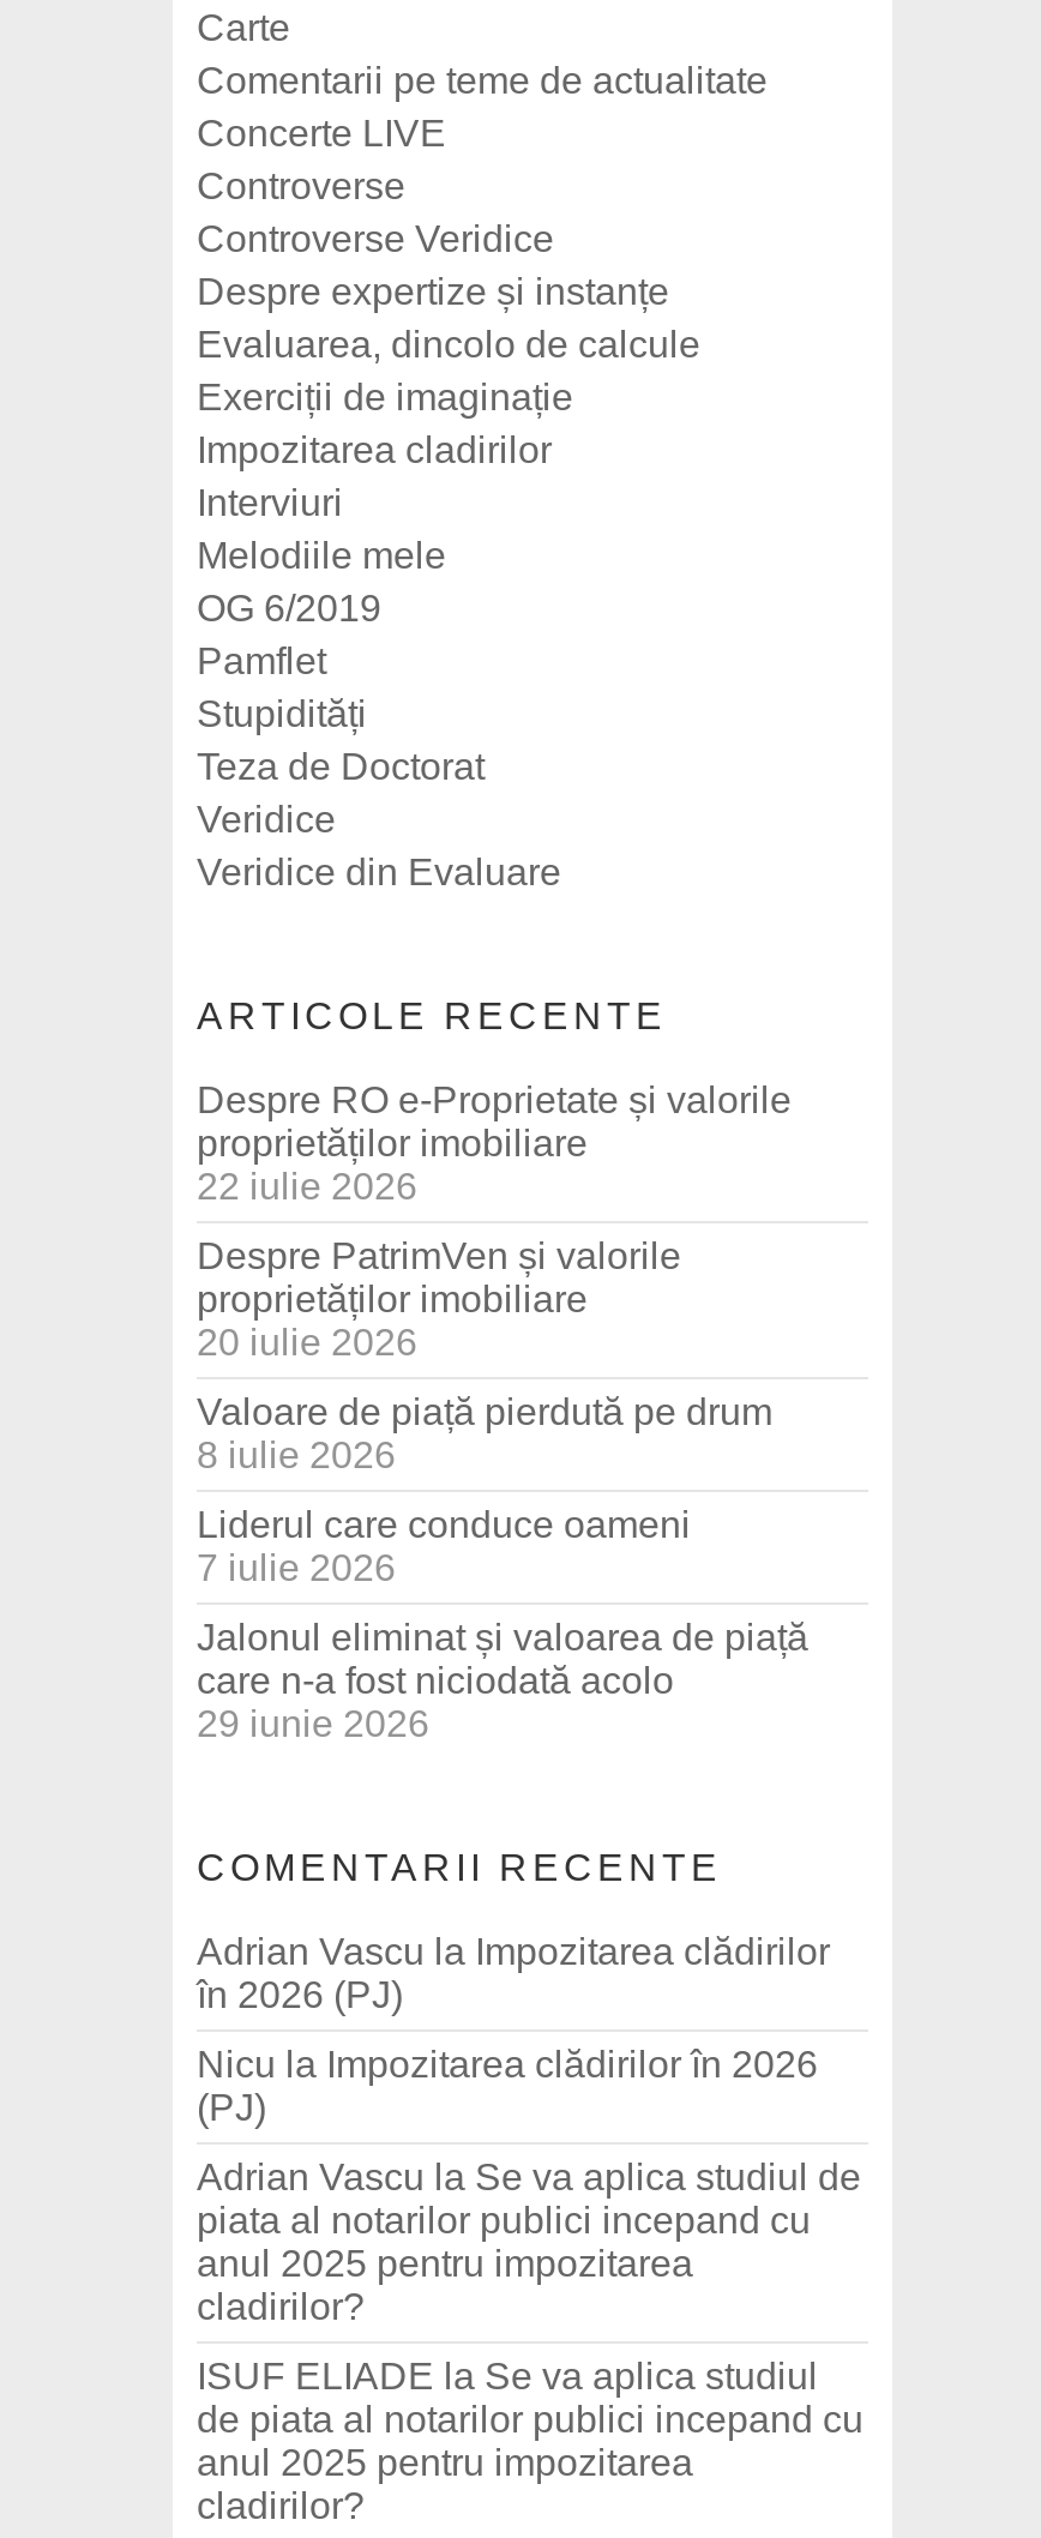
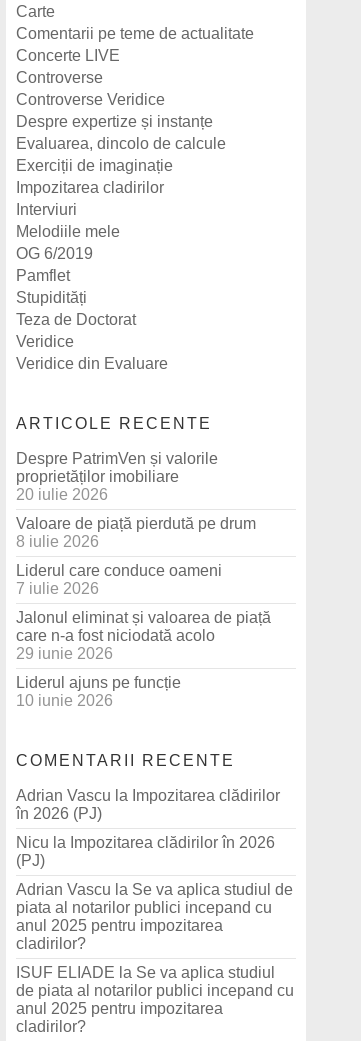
[197,1080,792,1207] Despre RO e-Proprietate și valorile | proprietăților imobiliare | 22 iulie 2026 -> none
moved [197,1236,808,1744] -> [16,450,271,662]: Despre PatrimVen și valorile | proprietăților imobiliare | 20 iulie 2026 | ... | care n-a fost niciodată acolo | 29 iunie 2026
none -> [16,674,181,709] Liderul ajuns pe funcție | 10 iunie 2026

